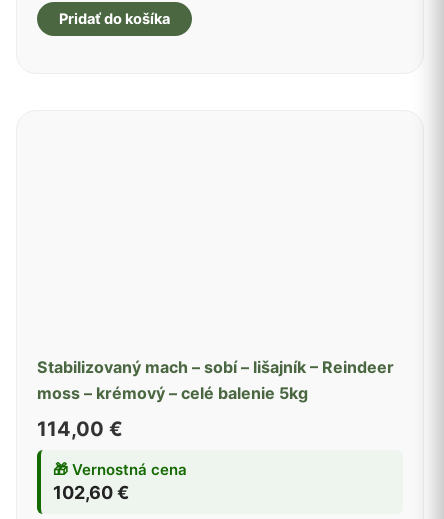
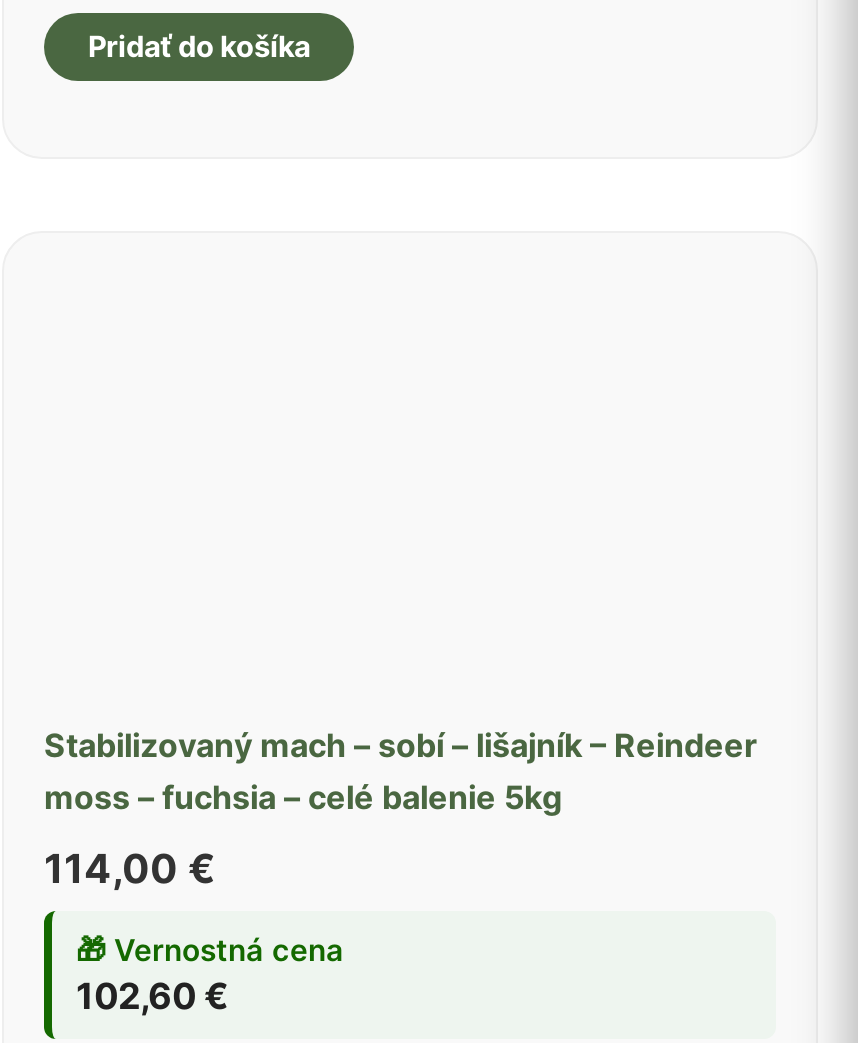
[37,383,308,403] moss – krémový – celé balenie 5kg -> [44,776,562,816] moss – fuchsia – celé balenie 5kg

